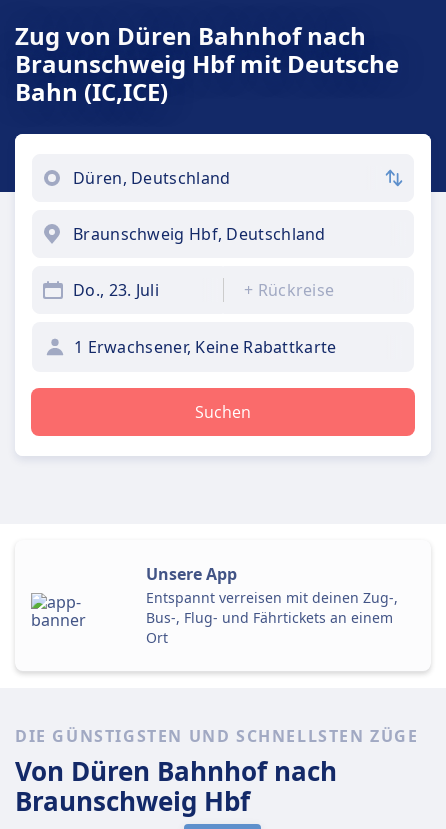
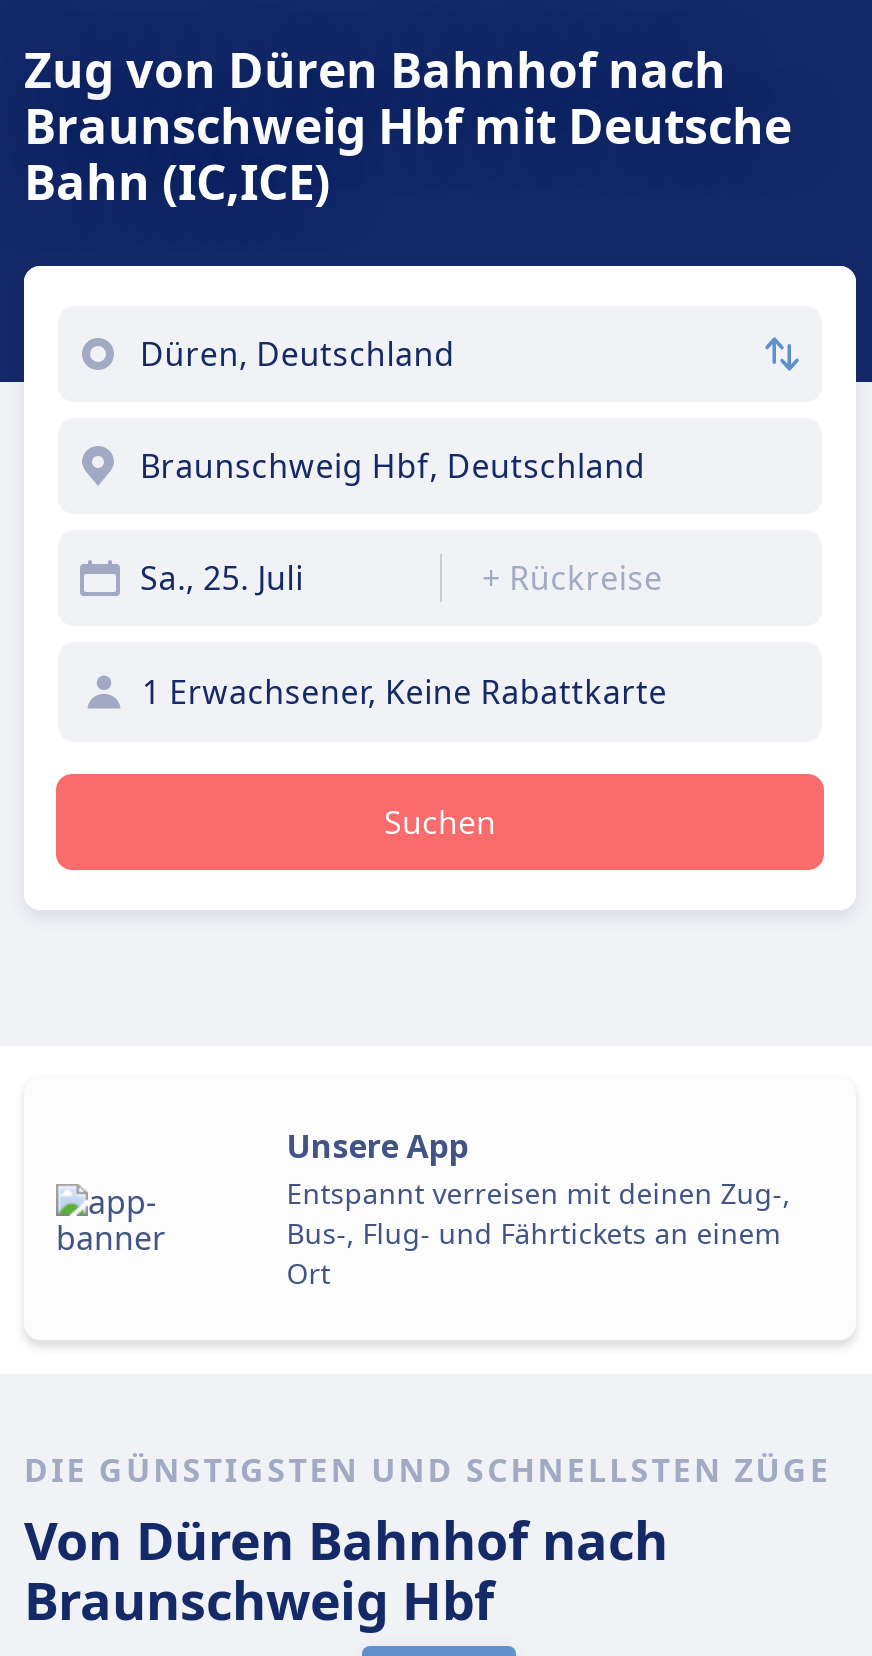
[73,279,159,301] Do., 23. Juli -> [140,556,304,600] Sa., 25. Juli

